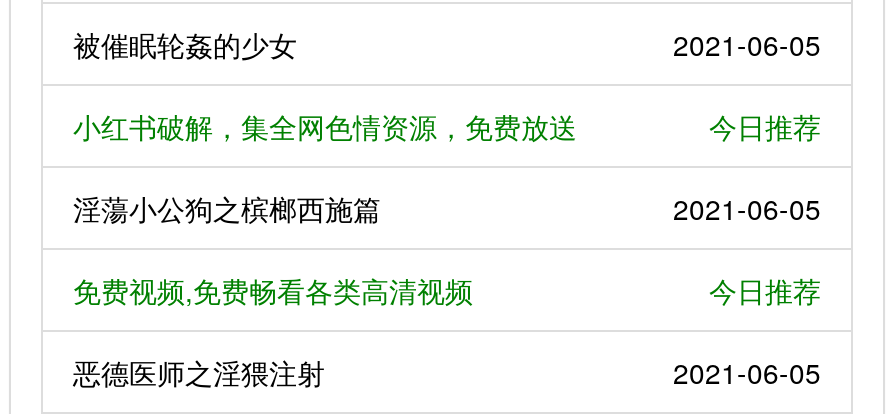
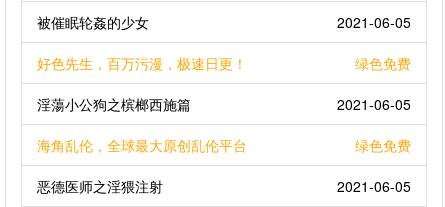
[73,106,821,146] 今日推荐 | 小红书破解，集全网色情资源，免费放送 -> [37,53,411,73] 绿色免费 | 好色先生，百万污漫，极速日更！
[73,270,821,310] 今日推荐 | 免费视频,免费畅看各类高清视频 -> [37,135,411,155] 绿色免费 | 海角乱伦，全球最大原创乱伦平台

